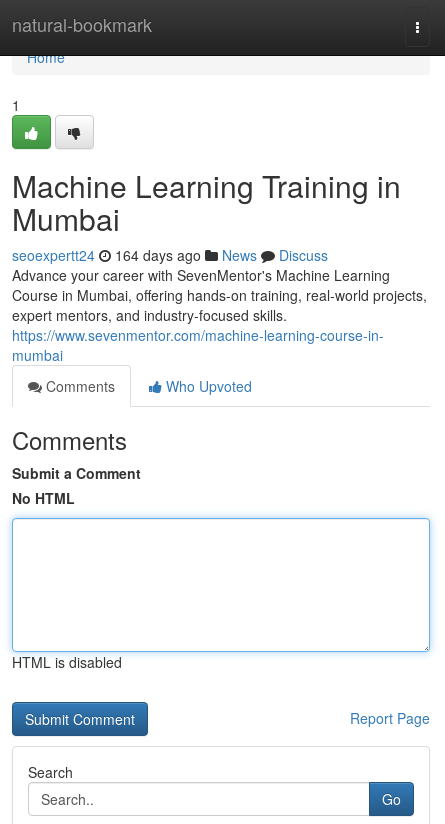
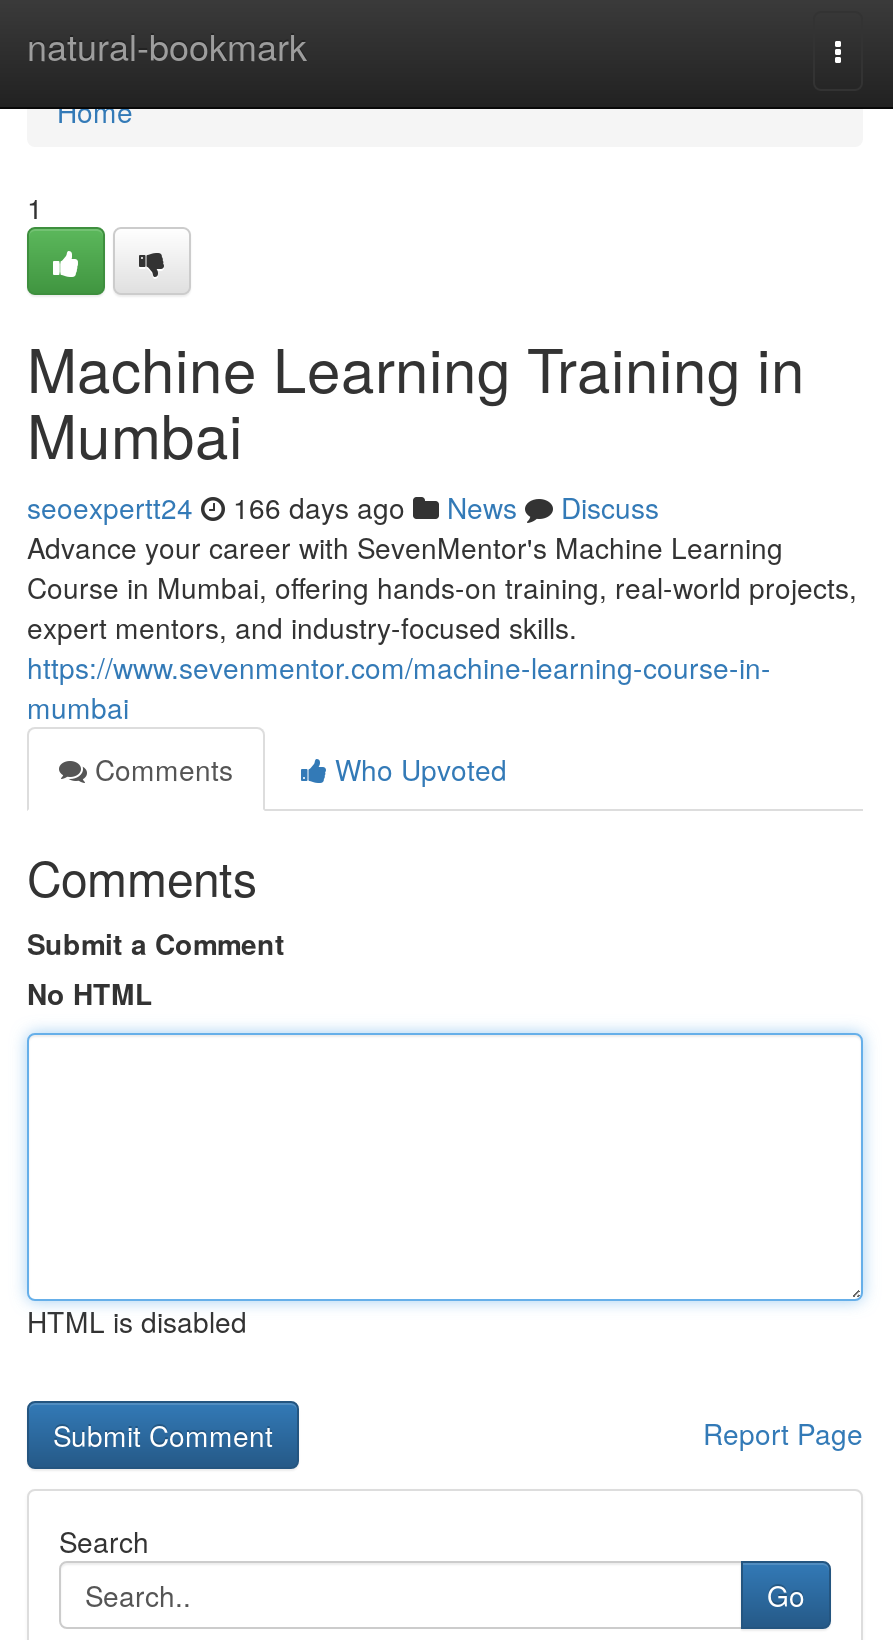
[12,245,328,265] seoexpertt24 164 days ago News Discuss -> [27,487,659,527] seoexpertt24 166 days ago News Discuss

